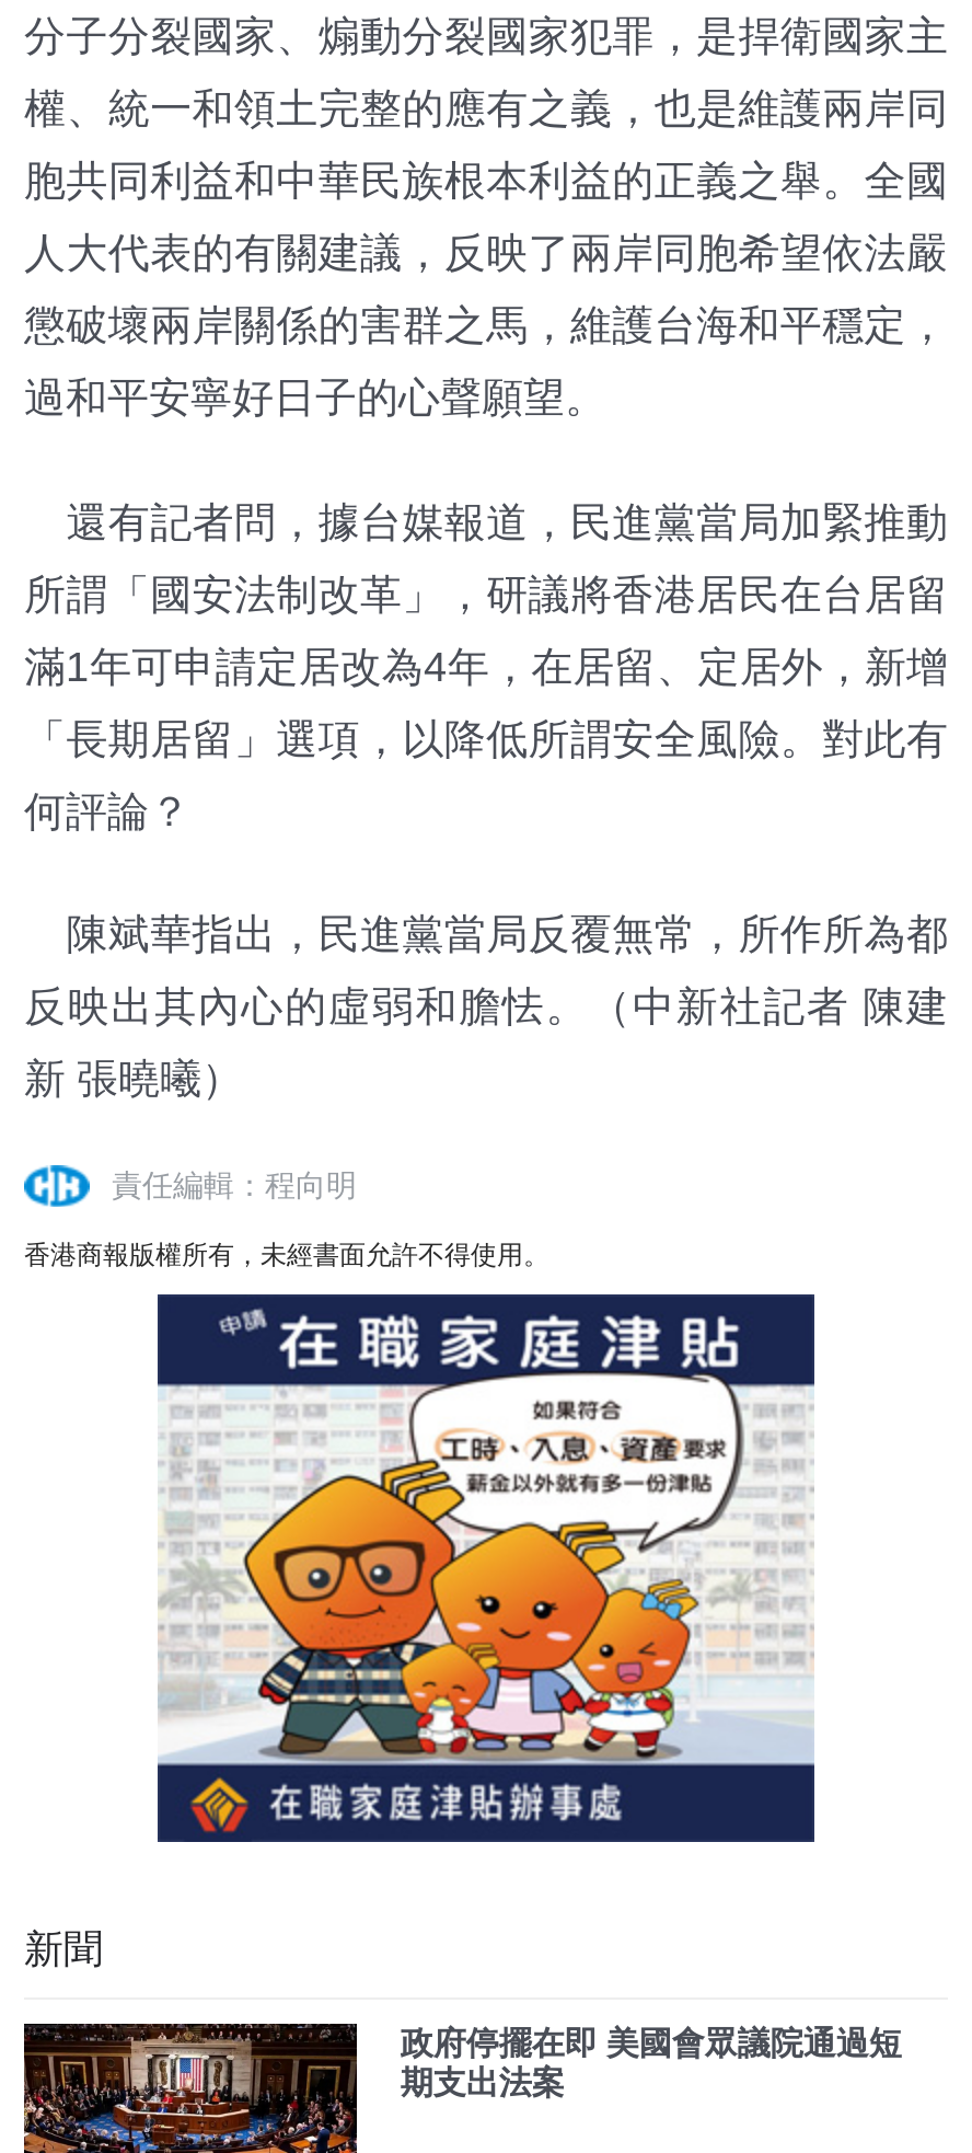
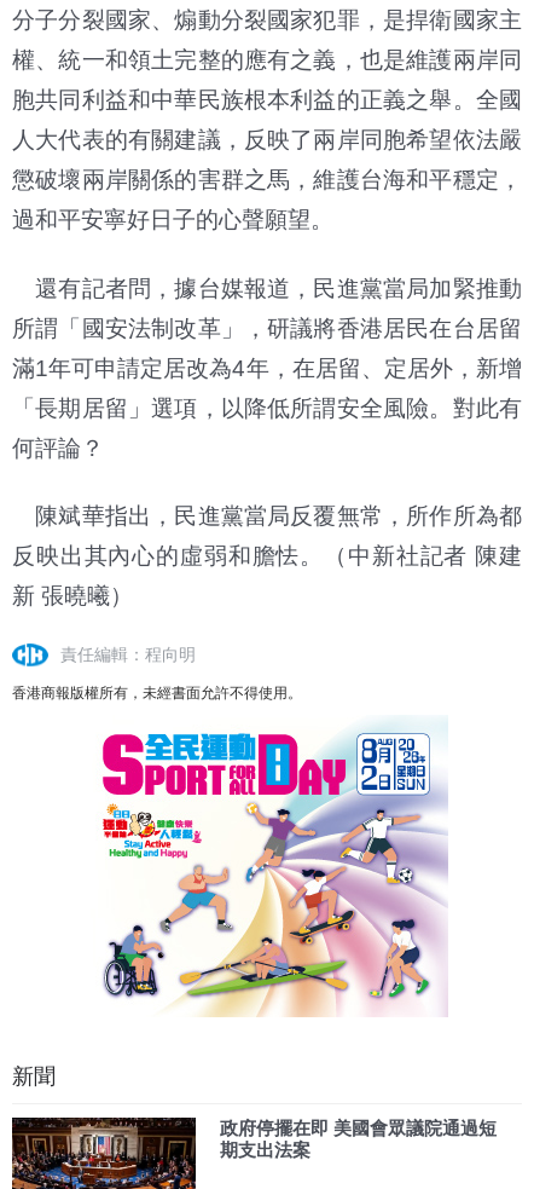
[155,1292,817,1844] [image] -> [86,715,448,1017] [image]

